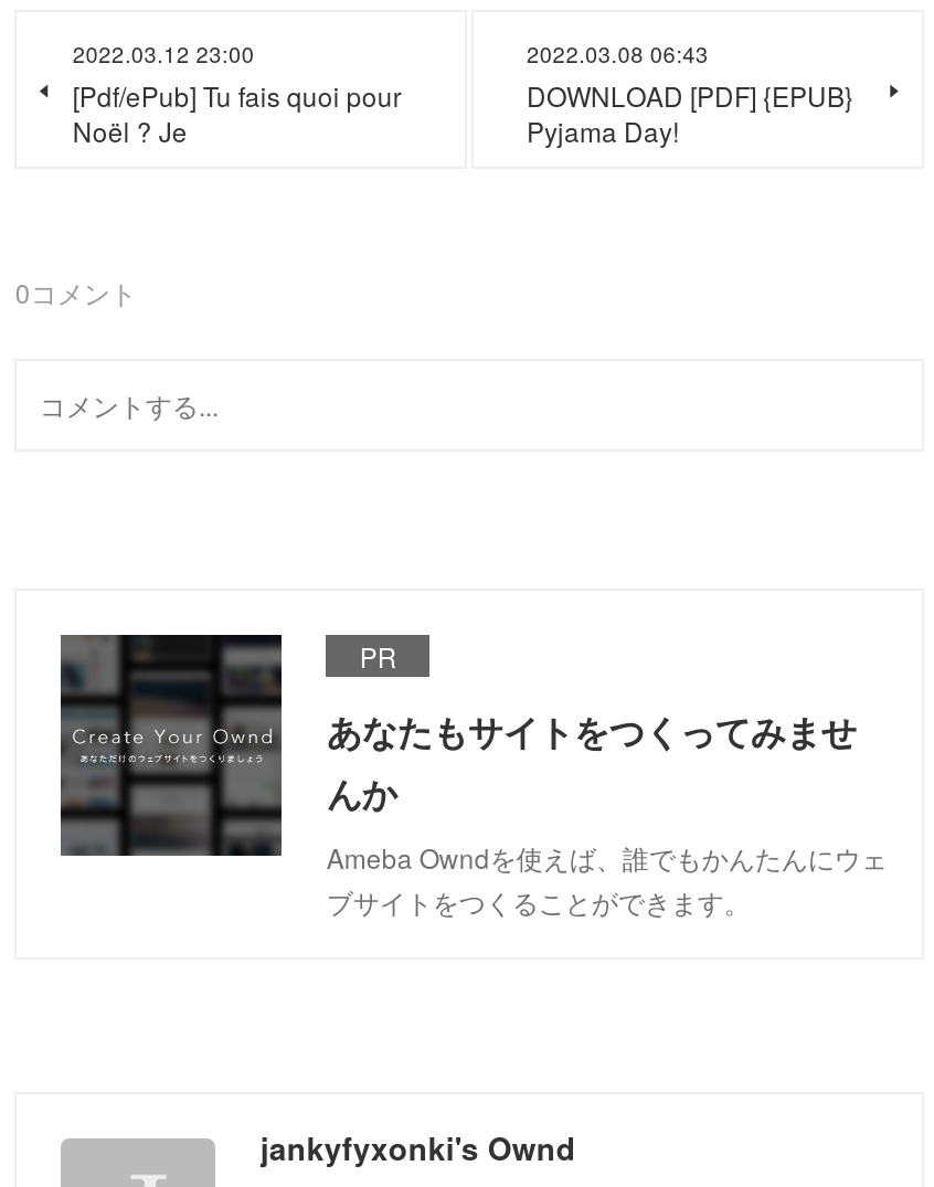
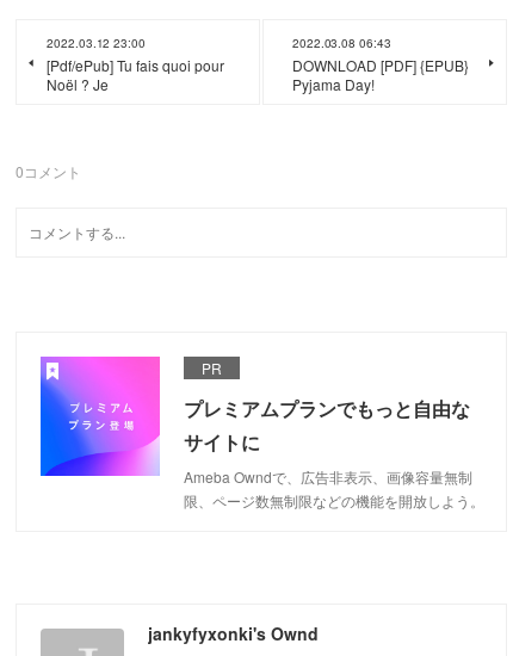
[59,633,887,919] [image] | あなたもサイトをつくってみませ | んか | Ameba Owndを使えば、誰でもかんたんにウェ | ブサイトをつくることができます。 -> [39,355,485,510] [image] | プレミアムプランでもっと自由な | サイトに | Ameba Owndで、広告非表示、画像容量無制 | 限、ページ数無制限などの機能を開放しよう。

